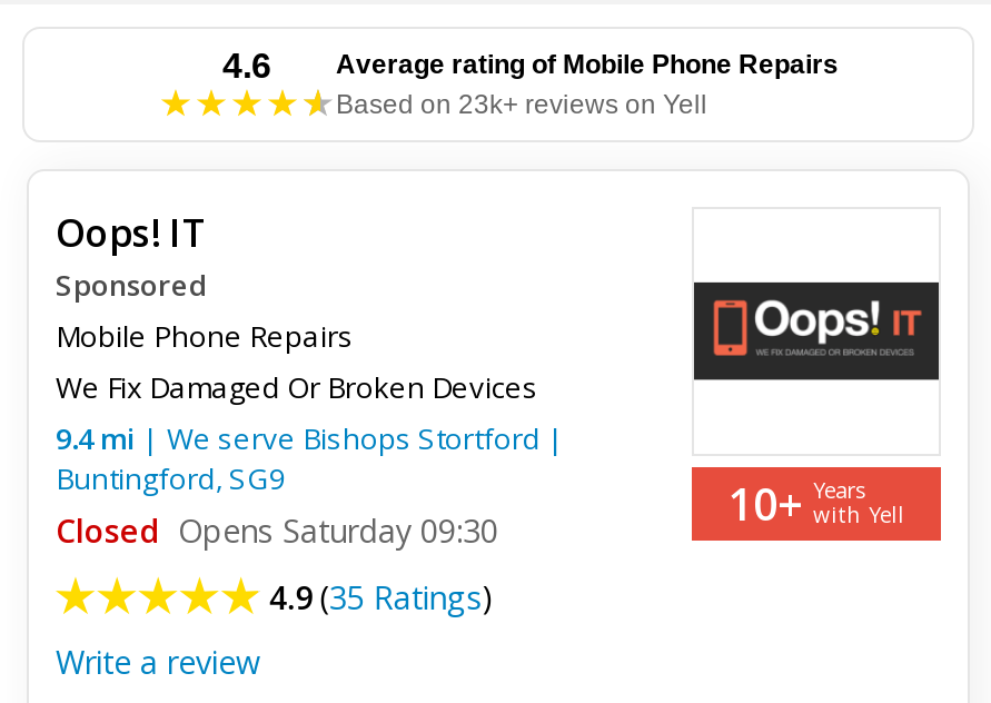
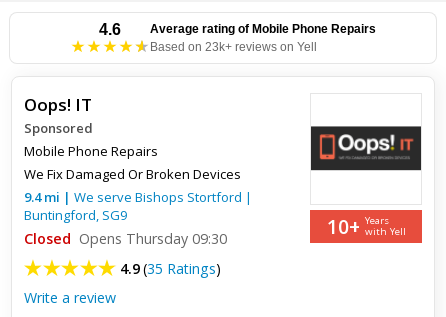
[56,509,498,551] Closed Opens Saturday 09:30 -> [24,229,227,248] Closed Opens Thursday 09:30

